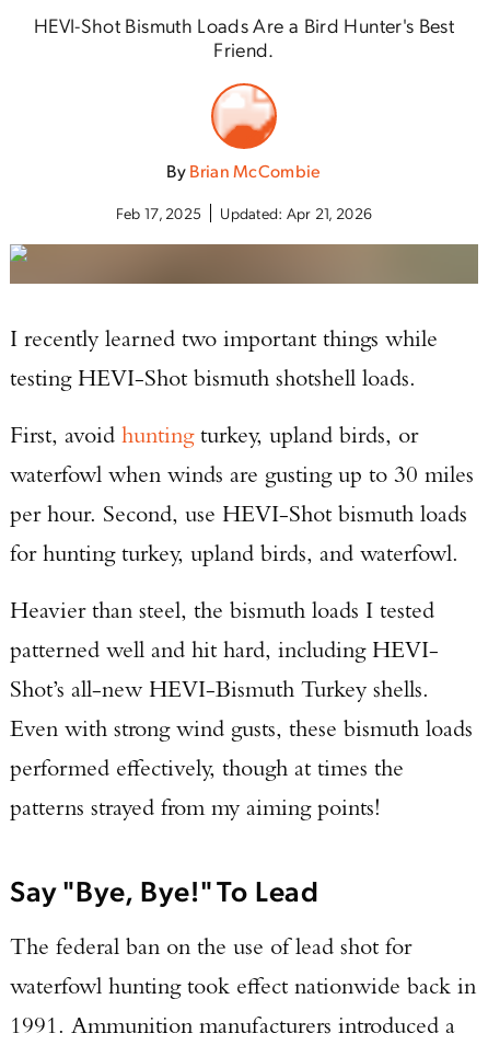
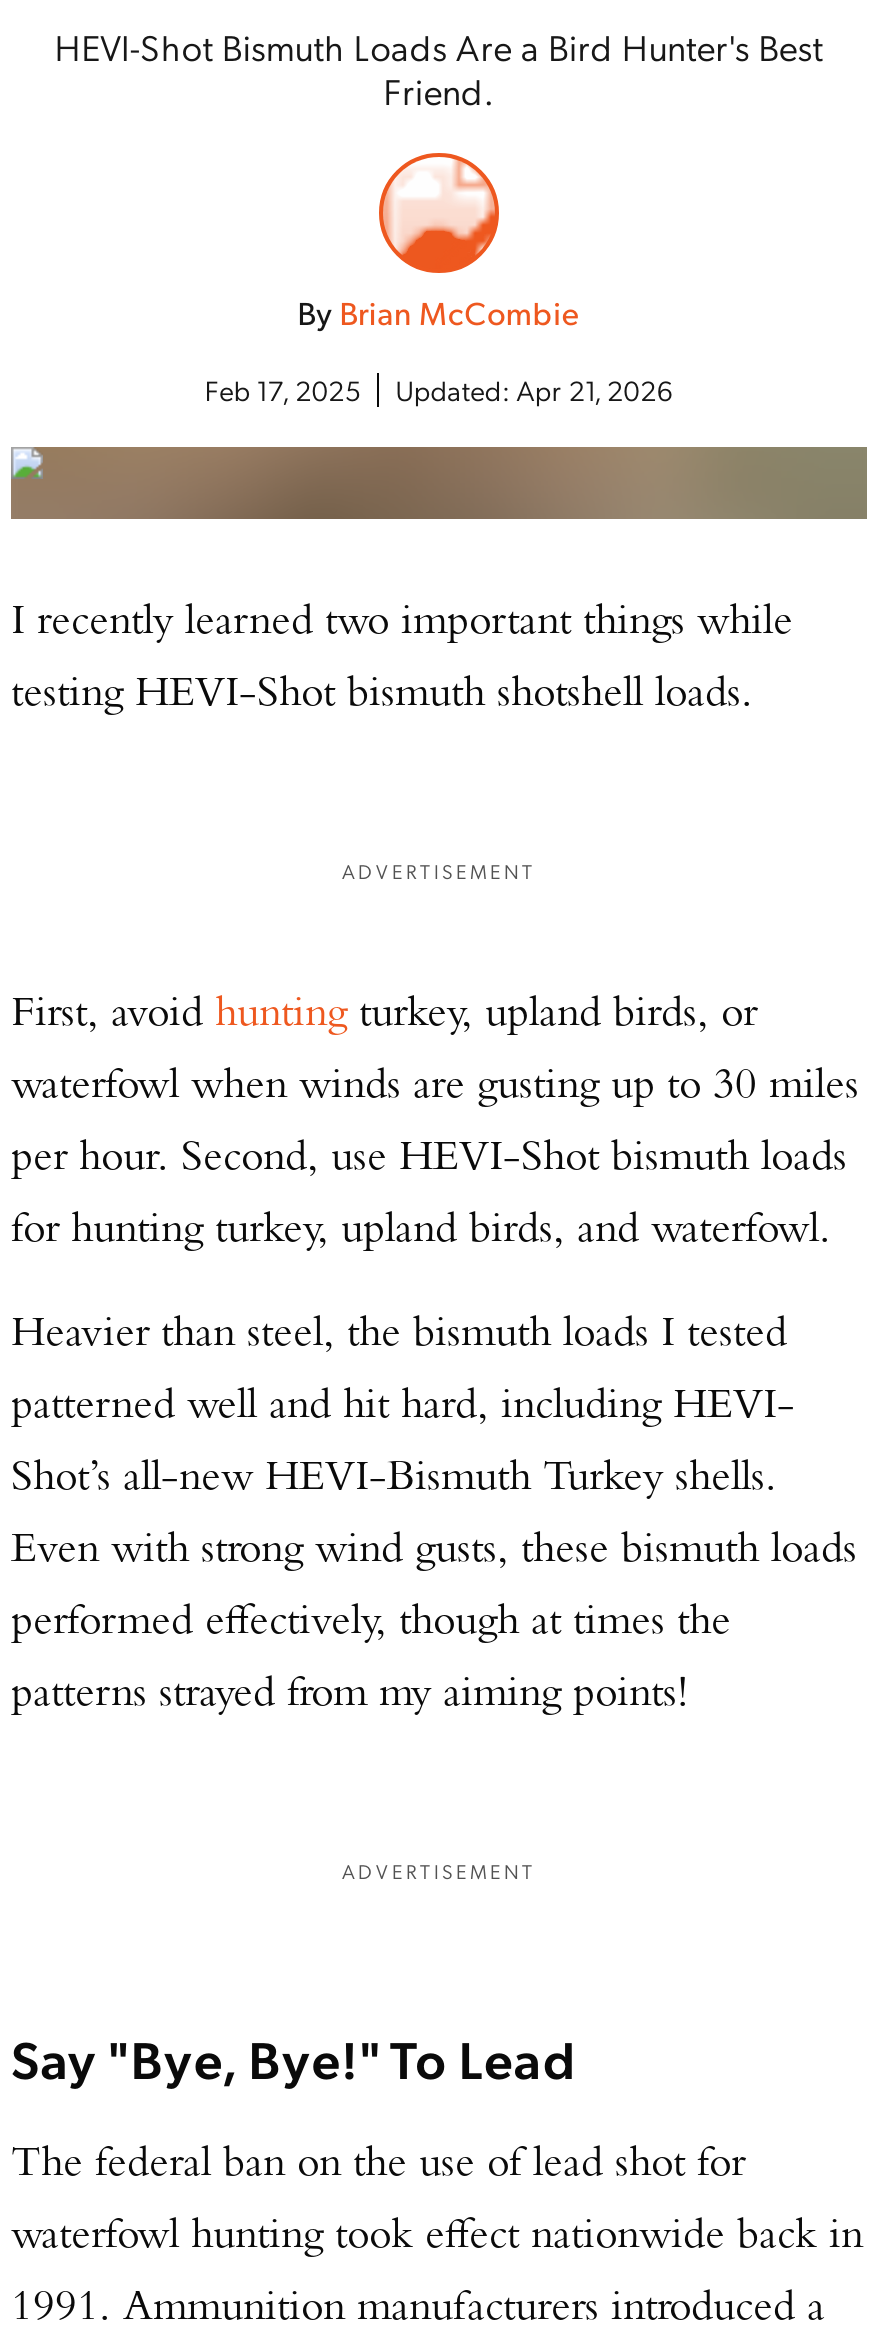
none -> [342,857,536,883] ADVERTISEMENT
none -> [342,1857,536,1883] ADVERTISEMENT

